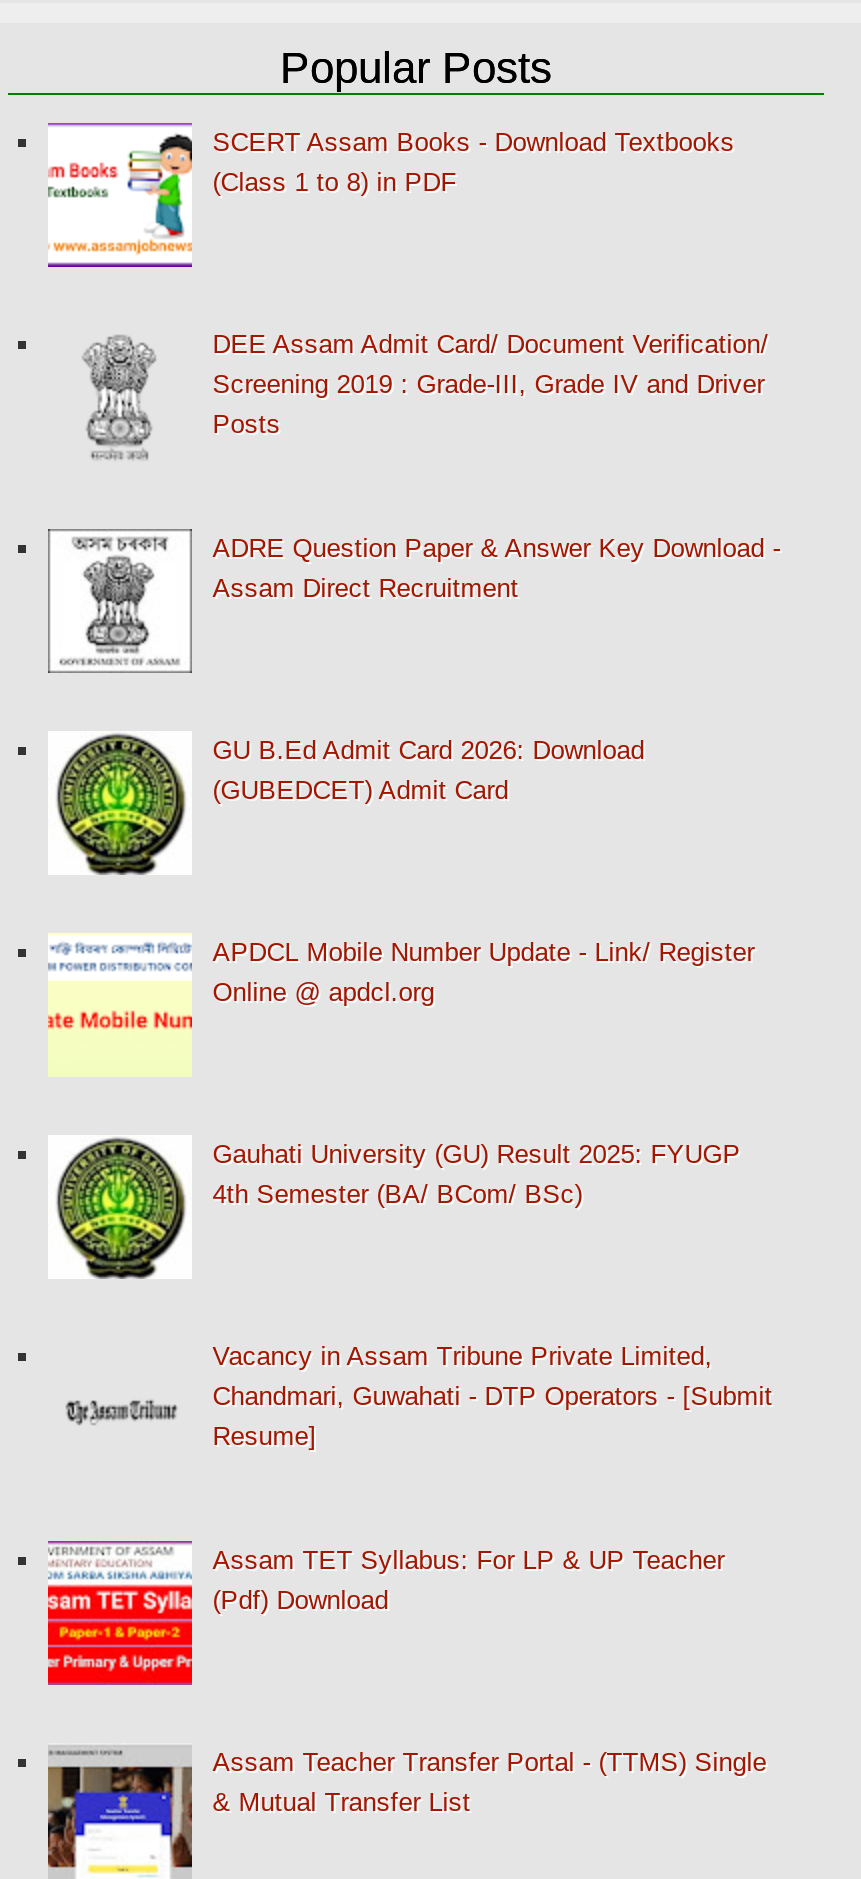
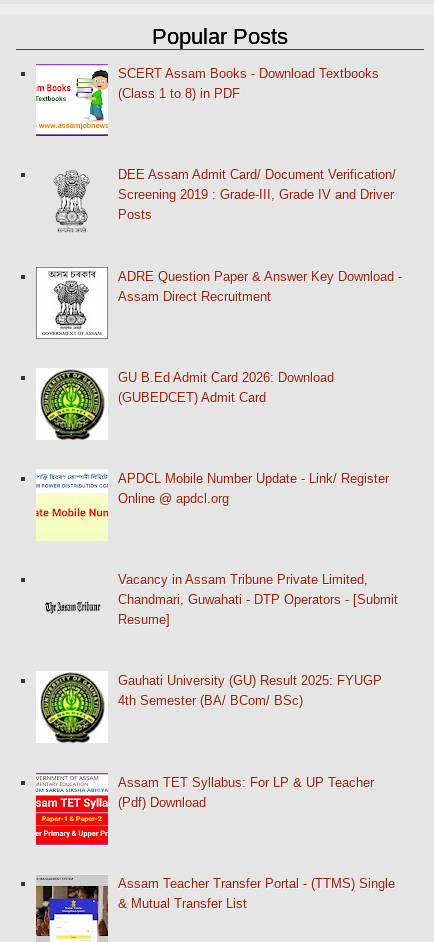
moved [56,1137,740,1281] -> [40,672,382,743]: [image] | Gauhati University (GU) Result 2025: FYUGP | 4th Semester (BA/ BCom/ BSc)
moved [212,1342,772,1452] -> [118,572,398,627]: Vacancy in Assam Tribune Private Limited, | Chandmari, Guwahati - DTP Operators - [Submit | Resume]

